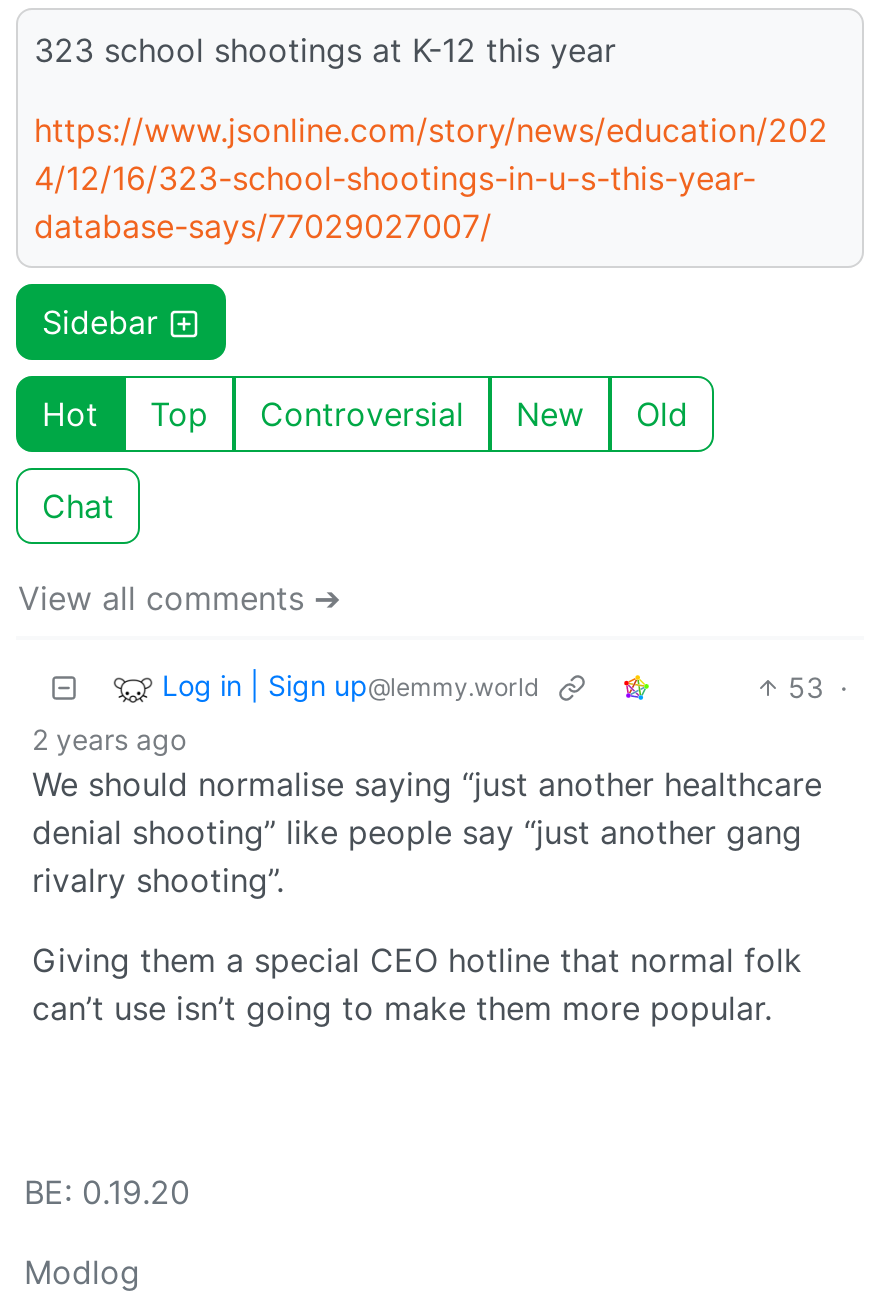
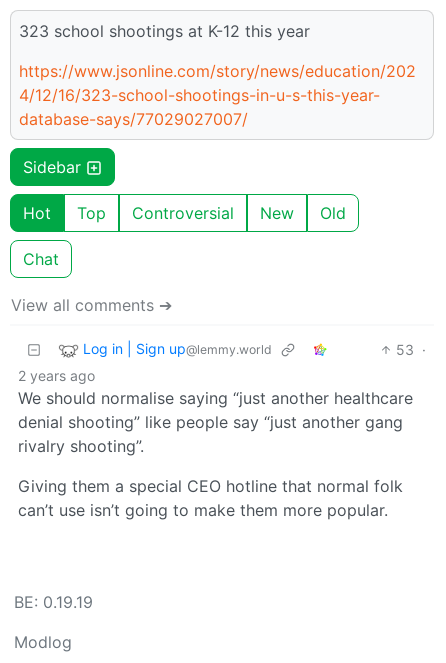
[24,1172,190,1212] BE: 0.19.20 -> [14,592,93,612] BE: 0.19.19

